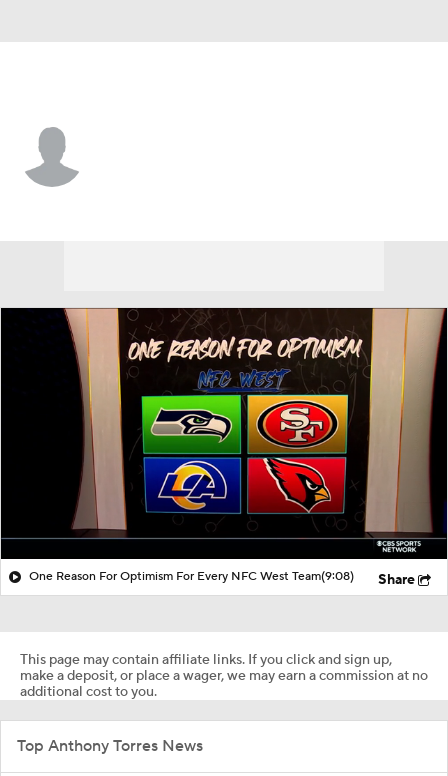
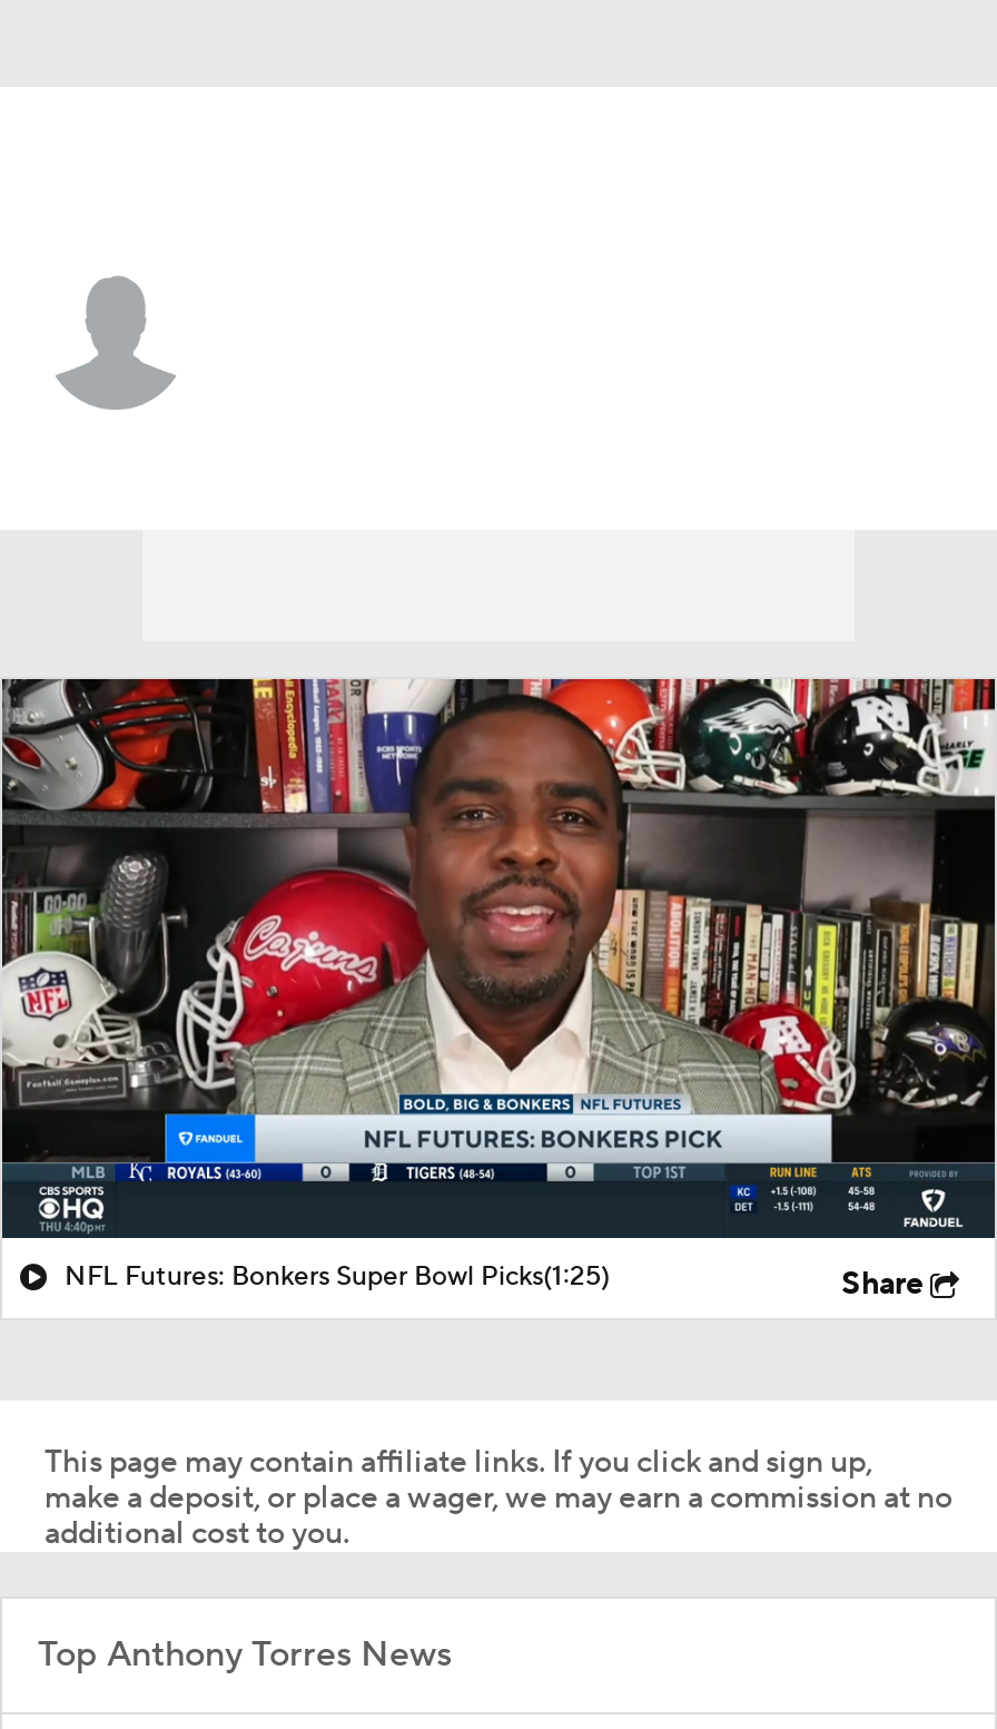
[3,307,445,584] [image] | One Reason For Optimism For Every NFC West Team(9:08) -> [7,677,990,1293] [image] | NFL Futures: Bonkers Super Bowl Picks(1:25)

